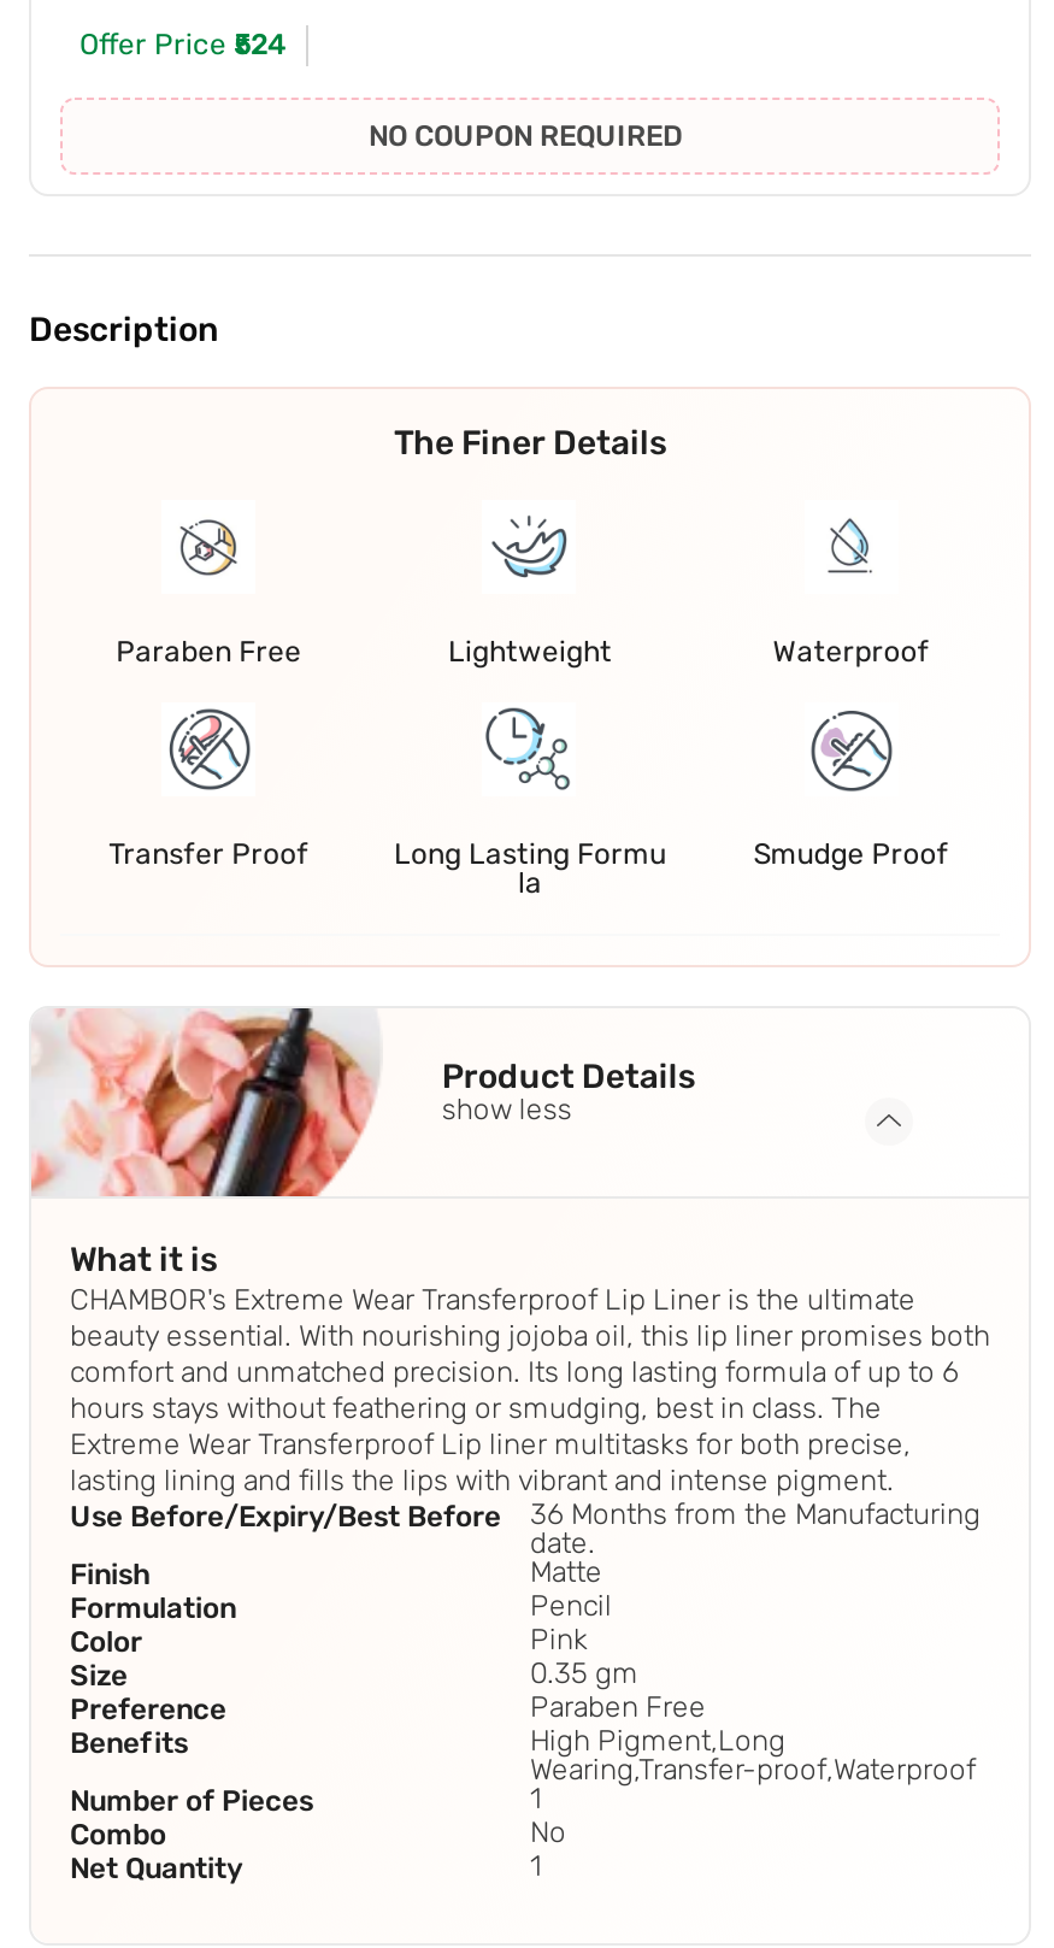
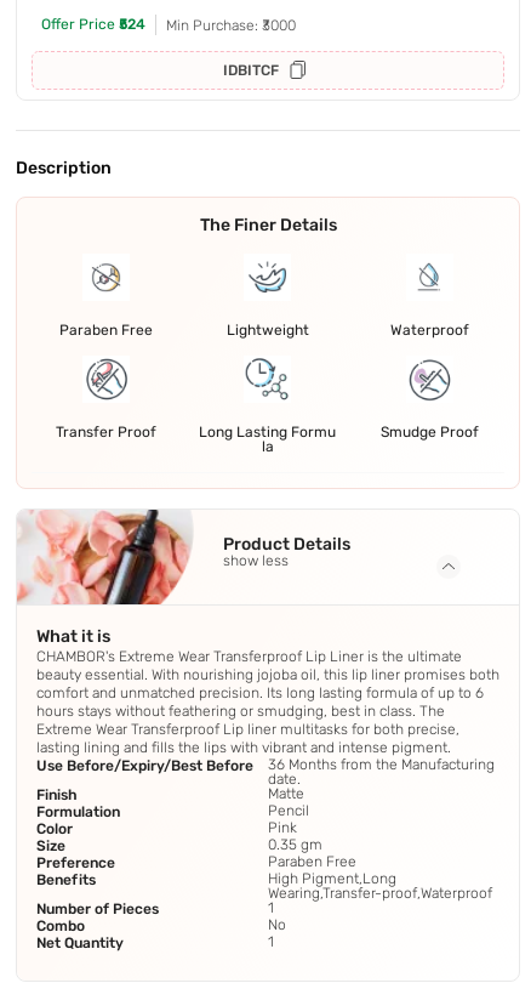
[369,120,682,154] NO COUPON REQUIRED -> [166,17,296,79] Min Purchase: ₹3000 | IDBITCF

